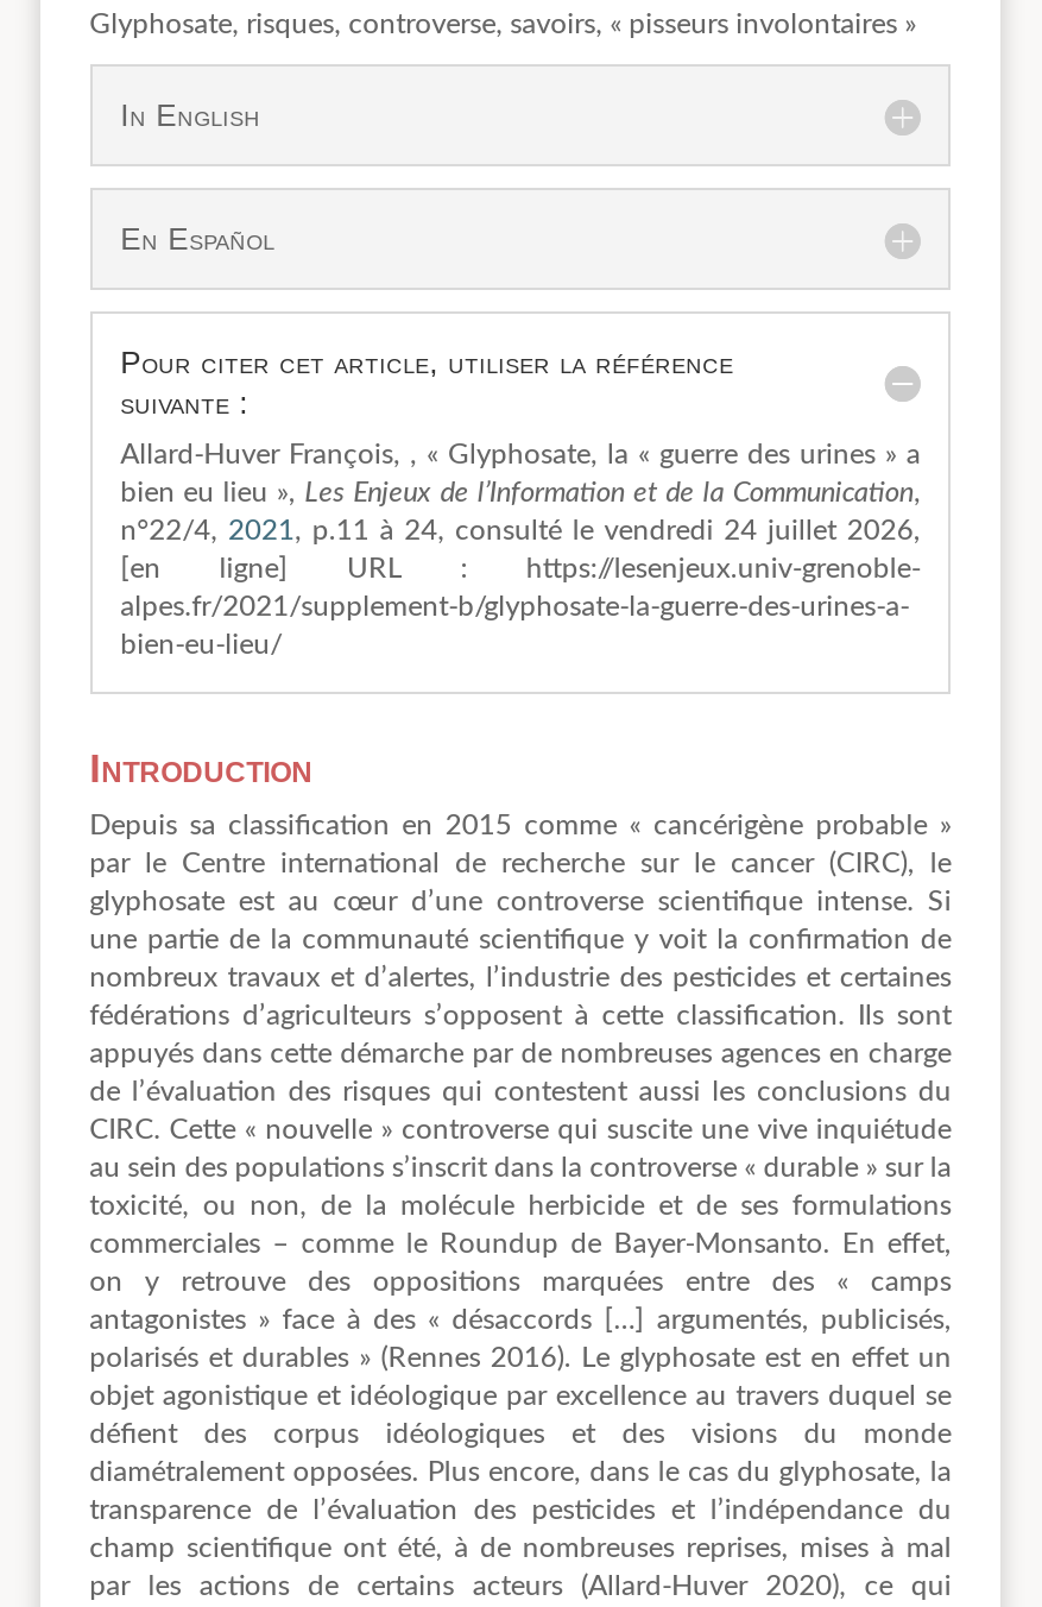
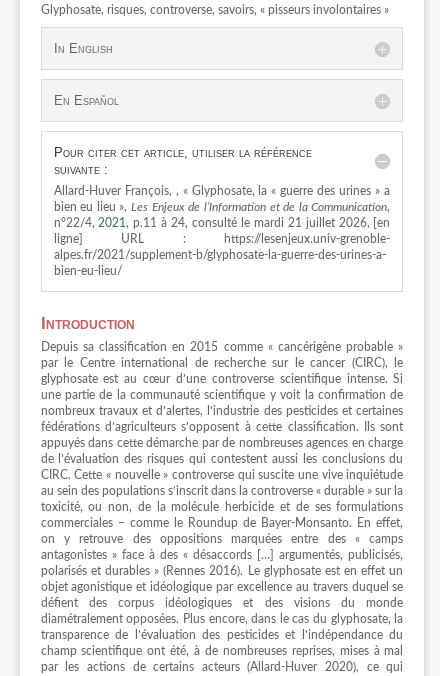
[120,517,921,584] n°22/4, 2021, p.11 à 24, consulté le vendredi 24 juillet 2026, | [en ligne] URL : https://lesenjeux.univ-grenoble- -> [54,217,390,245] n°22/4, 2021, p.11 à 24, consulté le mardi 21 juillet 2026, [en | ligne] URL : https://lesenjeux.univ-grenoble-

